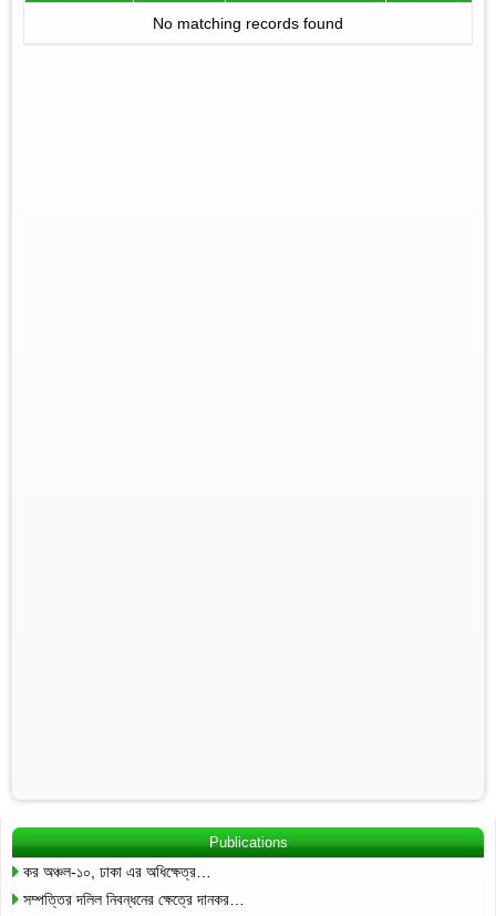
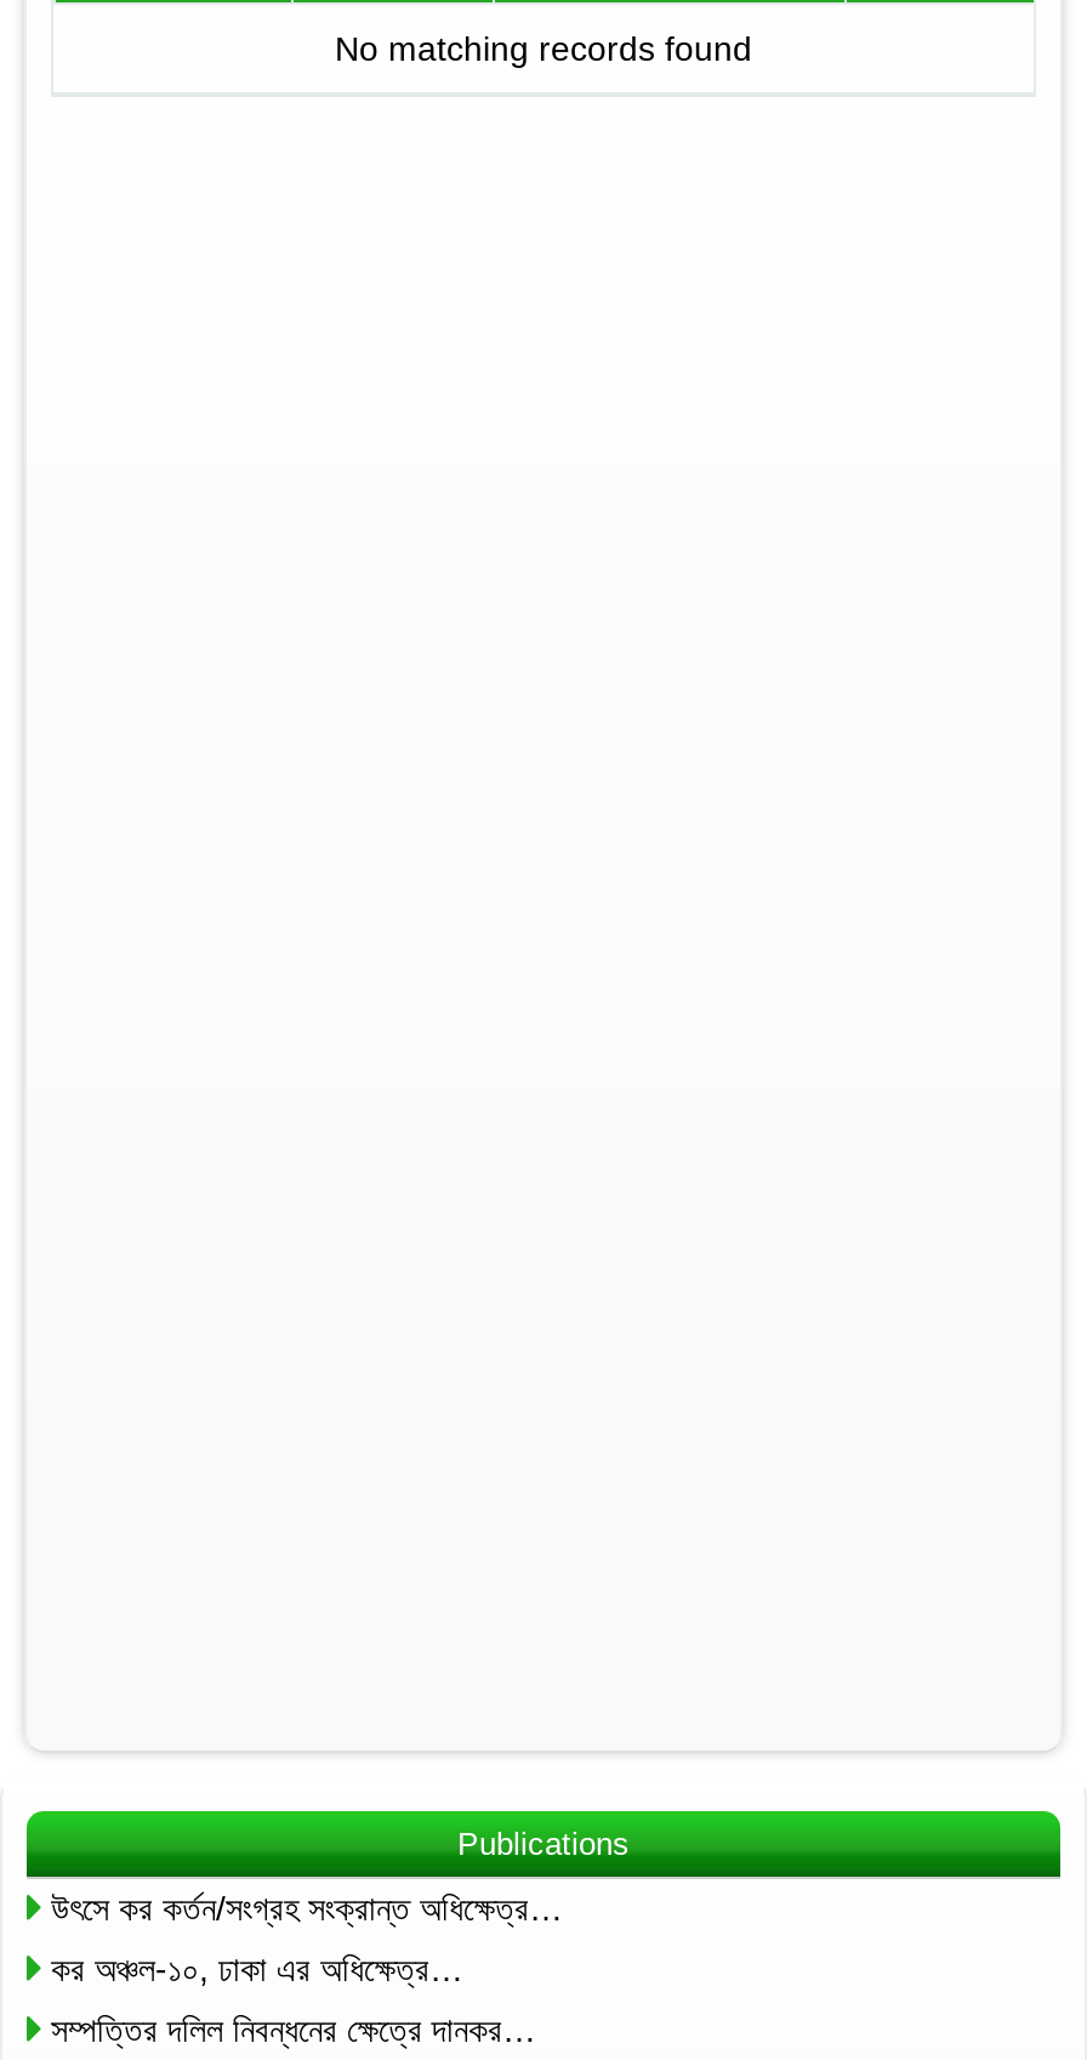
none -> [51,1888,563,1927] উৎসে কর কর্তন/সংগ্রহ সংক্রান্ত অধিক্ষেত্র…

